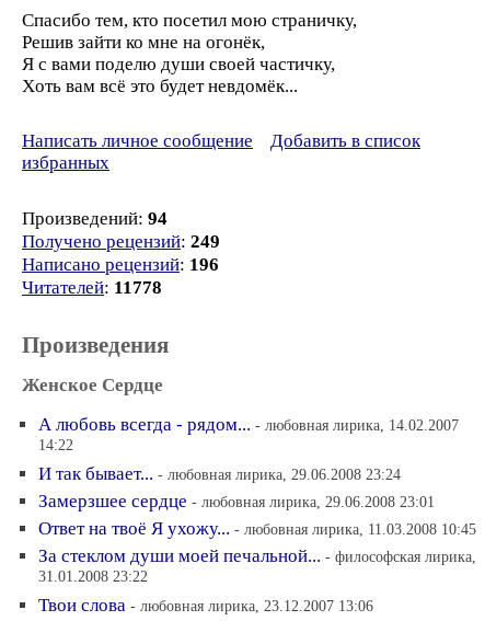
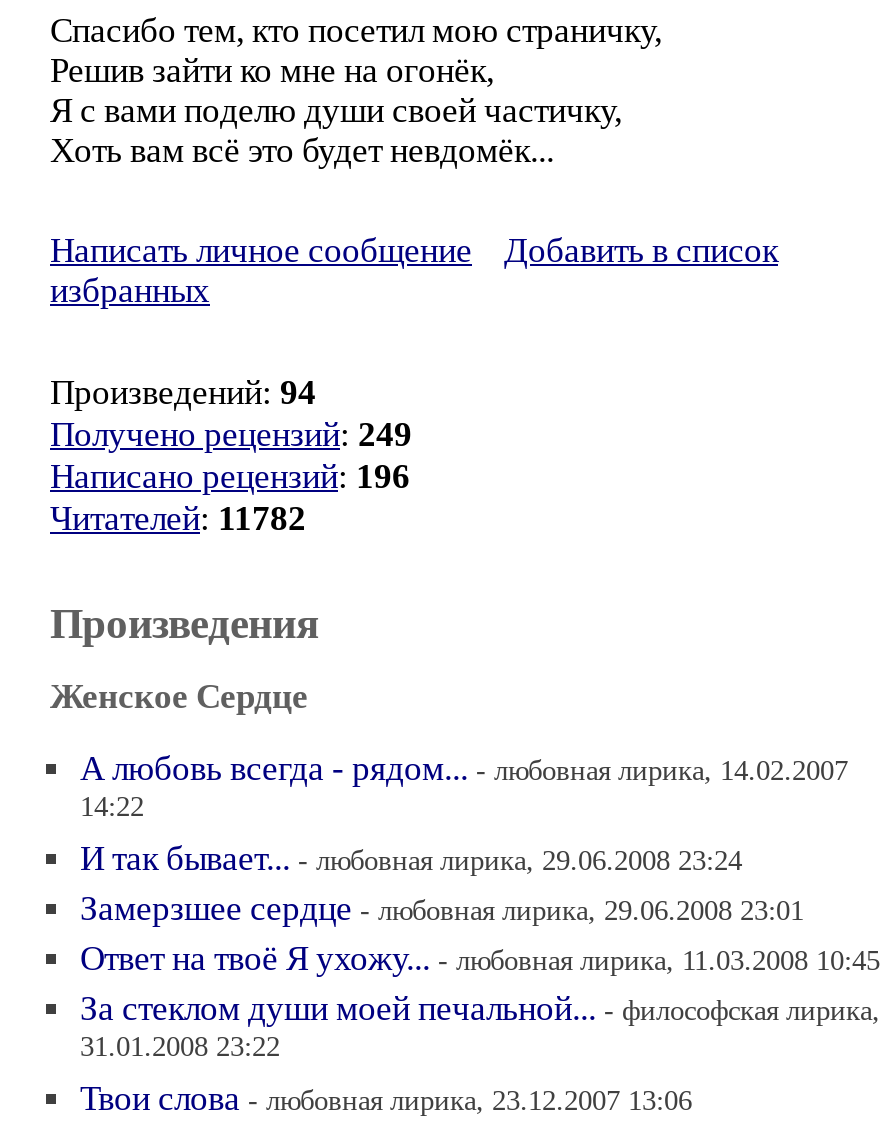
[22,277,162,298] Читателей: 11778 -> [50,500,306,538] Читателей: 11782

